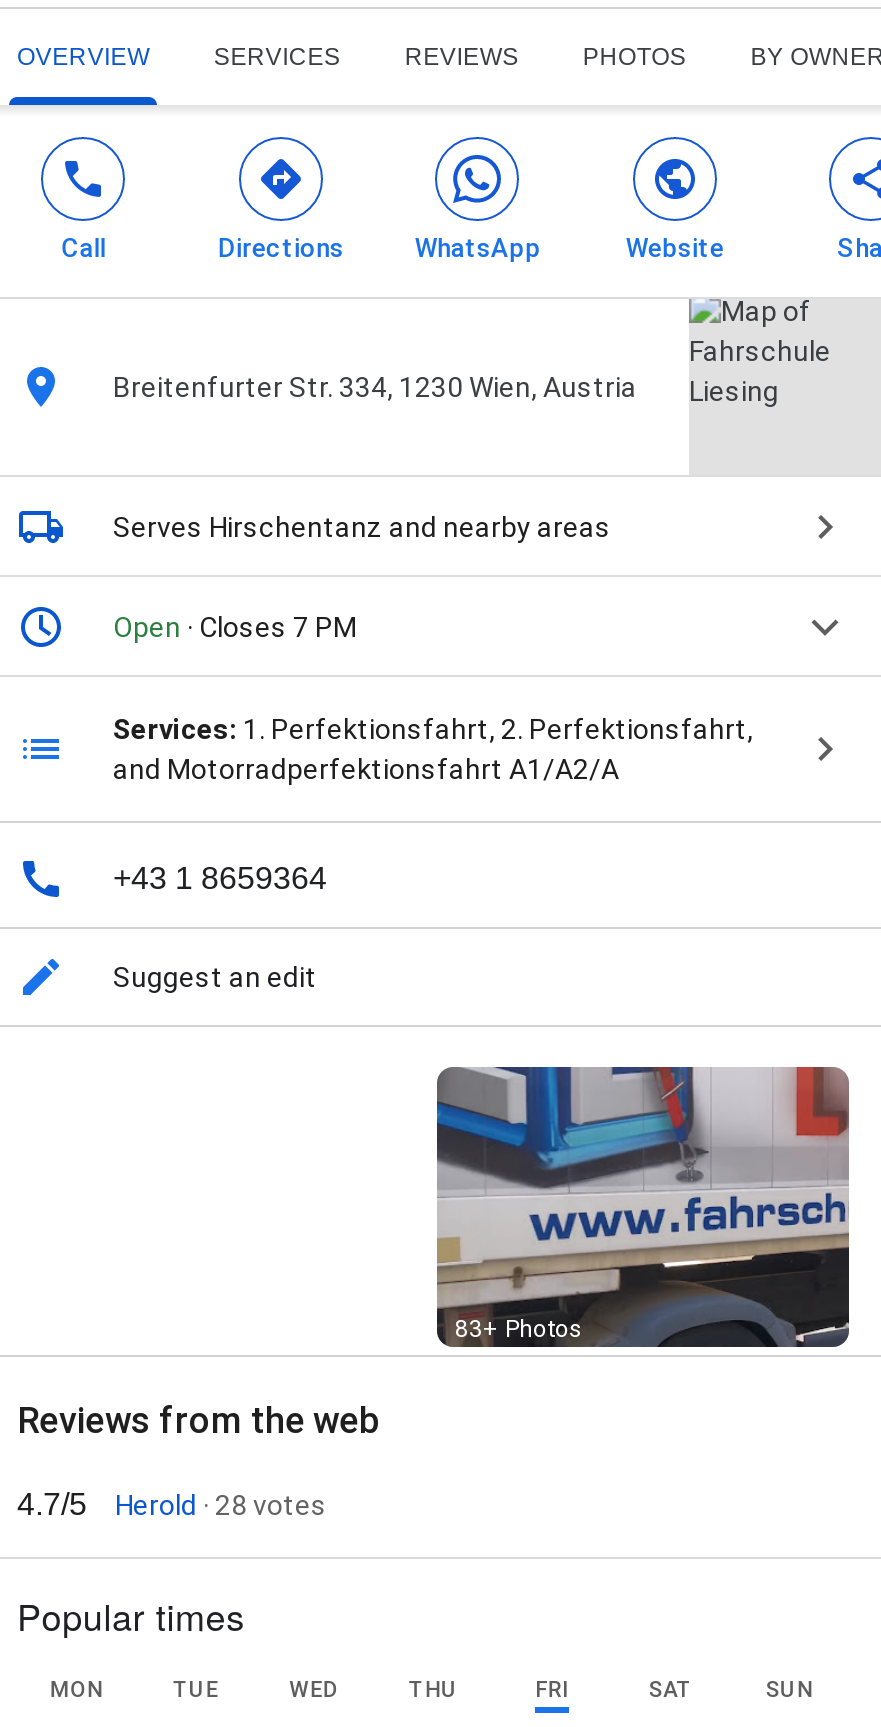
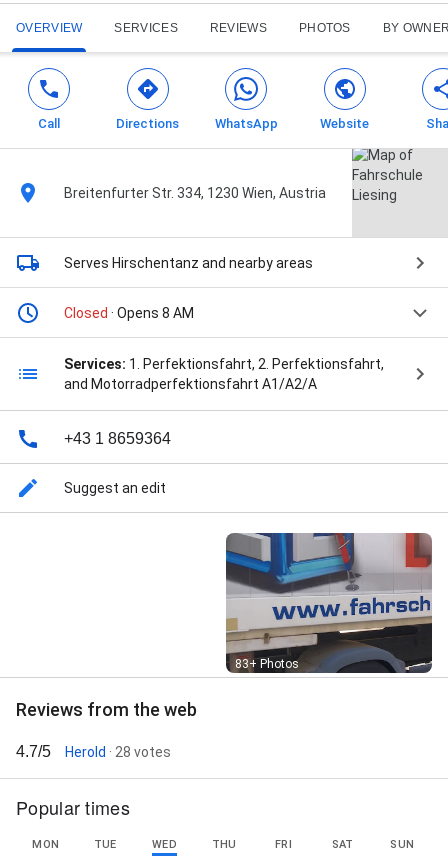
[113,611,357,643] Open · Closes 7 PM -> [64,305,194,321] Closed · Opens 8 AM

